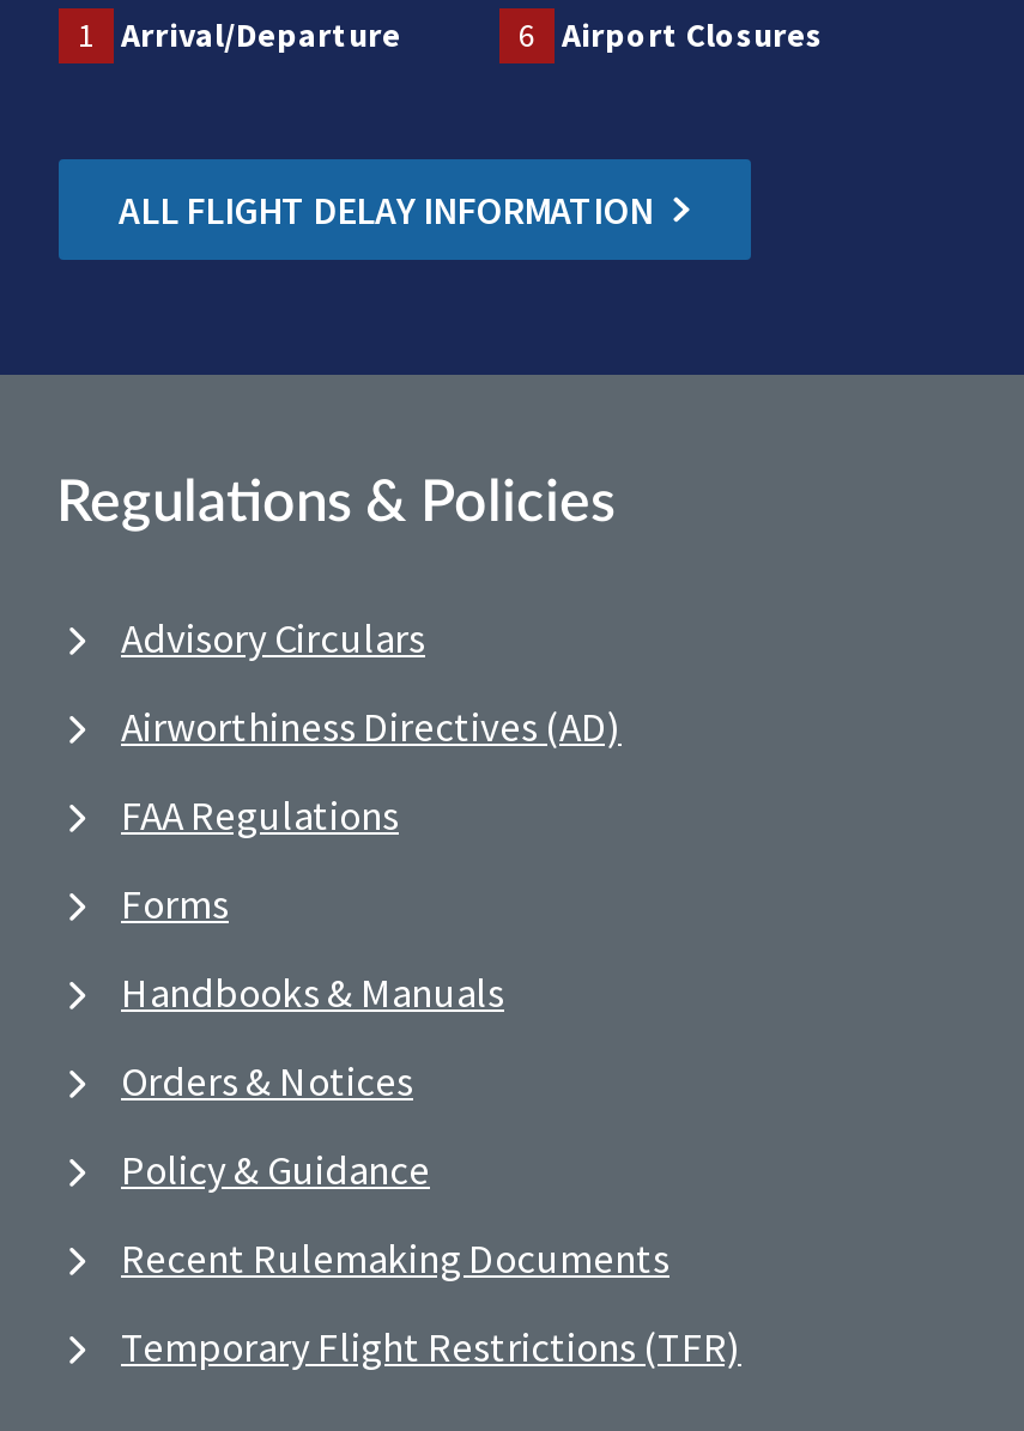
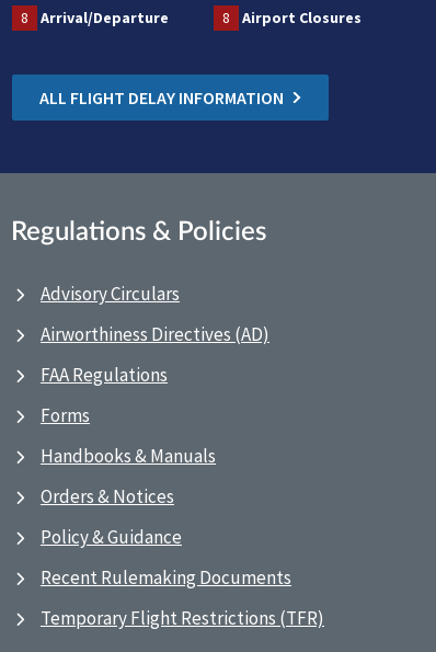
[78,14,401,57] 1 Arrival/Departure -> [21,8,169,28] 8 Arrival/Departure
[519,14,823,57] 6 Airport Closures -> [222,8,362,28] 8 Airport Closures

